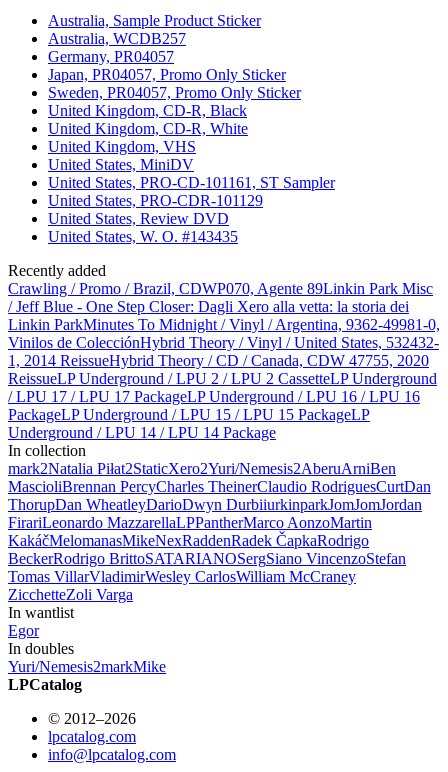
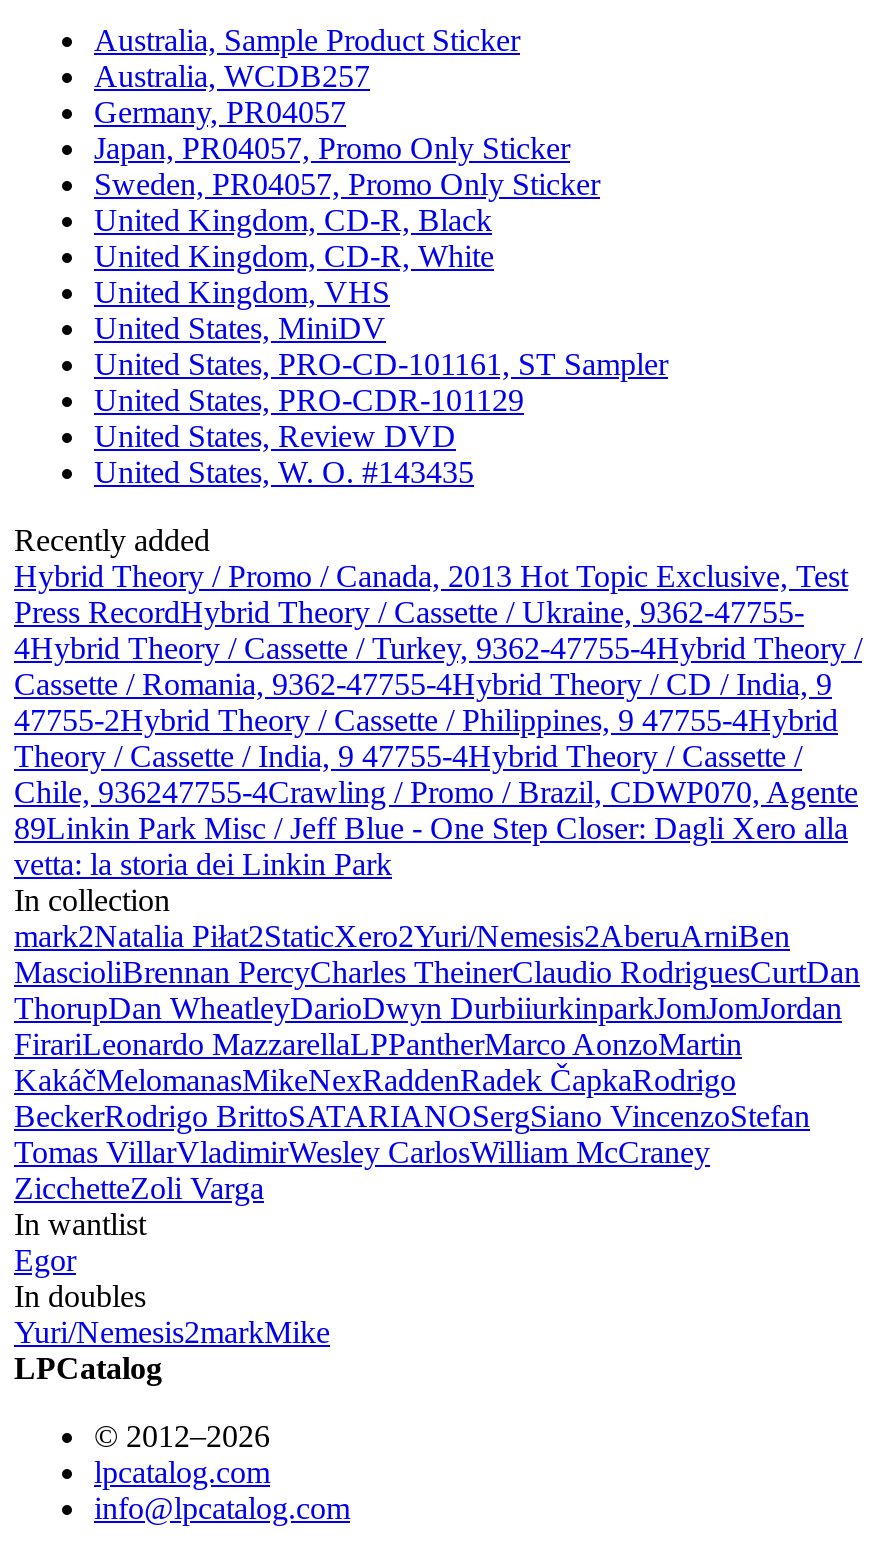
[8,280,440,441] Crawling / Promo / Brazil, CDWP070, Agente 89Linkin Park Misc | / Jeff Blue - One Step Closer: Dagli Xero alla vetta: la storia dei | Linkin ParkMinutes To Midnight / Vinyl / Argentina, 9362-49981-0, | Vinilos de ColecciónHybrid Theory / Vinyl / United States, 532432- | 1, 2014 ReissueHybrid Theory / CD / Canada, CDW 47755, 2020 | ReissueLP Underground / LPU 2 / LPU 2 CassetteLP Underground | / LPU 17 / LPU 17 PackageLP Underground / LPU 16 / LPU 16 | PackageLP Underground / LPU 15 / LPU 15 PackageLP | Underground / LPU 14 / LPU 14 Package -> [14,559,862,881] Hybrid Theory / Promo / Canada, 2013 Hot Topic Exclusive, Test | Press RecordHybrid Theory / Cassette / Ukraine, 9362-47755- | 4Hybrid Theory / Cassette / Turkey, 9362-47755-4Hybrid Theory / | Cassette / Romania, 9362-47755-4Hybrid Theory / CD / India, 9 | 47755-2Hybrid Theory / Cassette / Philippines, 9 47755-4Hybrid | Theory / Cassette / India, 9 47755-4Hybrid Theory / Cassette / | Chile, 936247755-4Crawling / Promo / Brazil, CDWP070, Agente | 89Linkin Park Misc / Jeff Blue - One Step Closer: Dagli Xero alla | vetta: la storia dei Linkin Park

